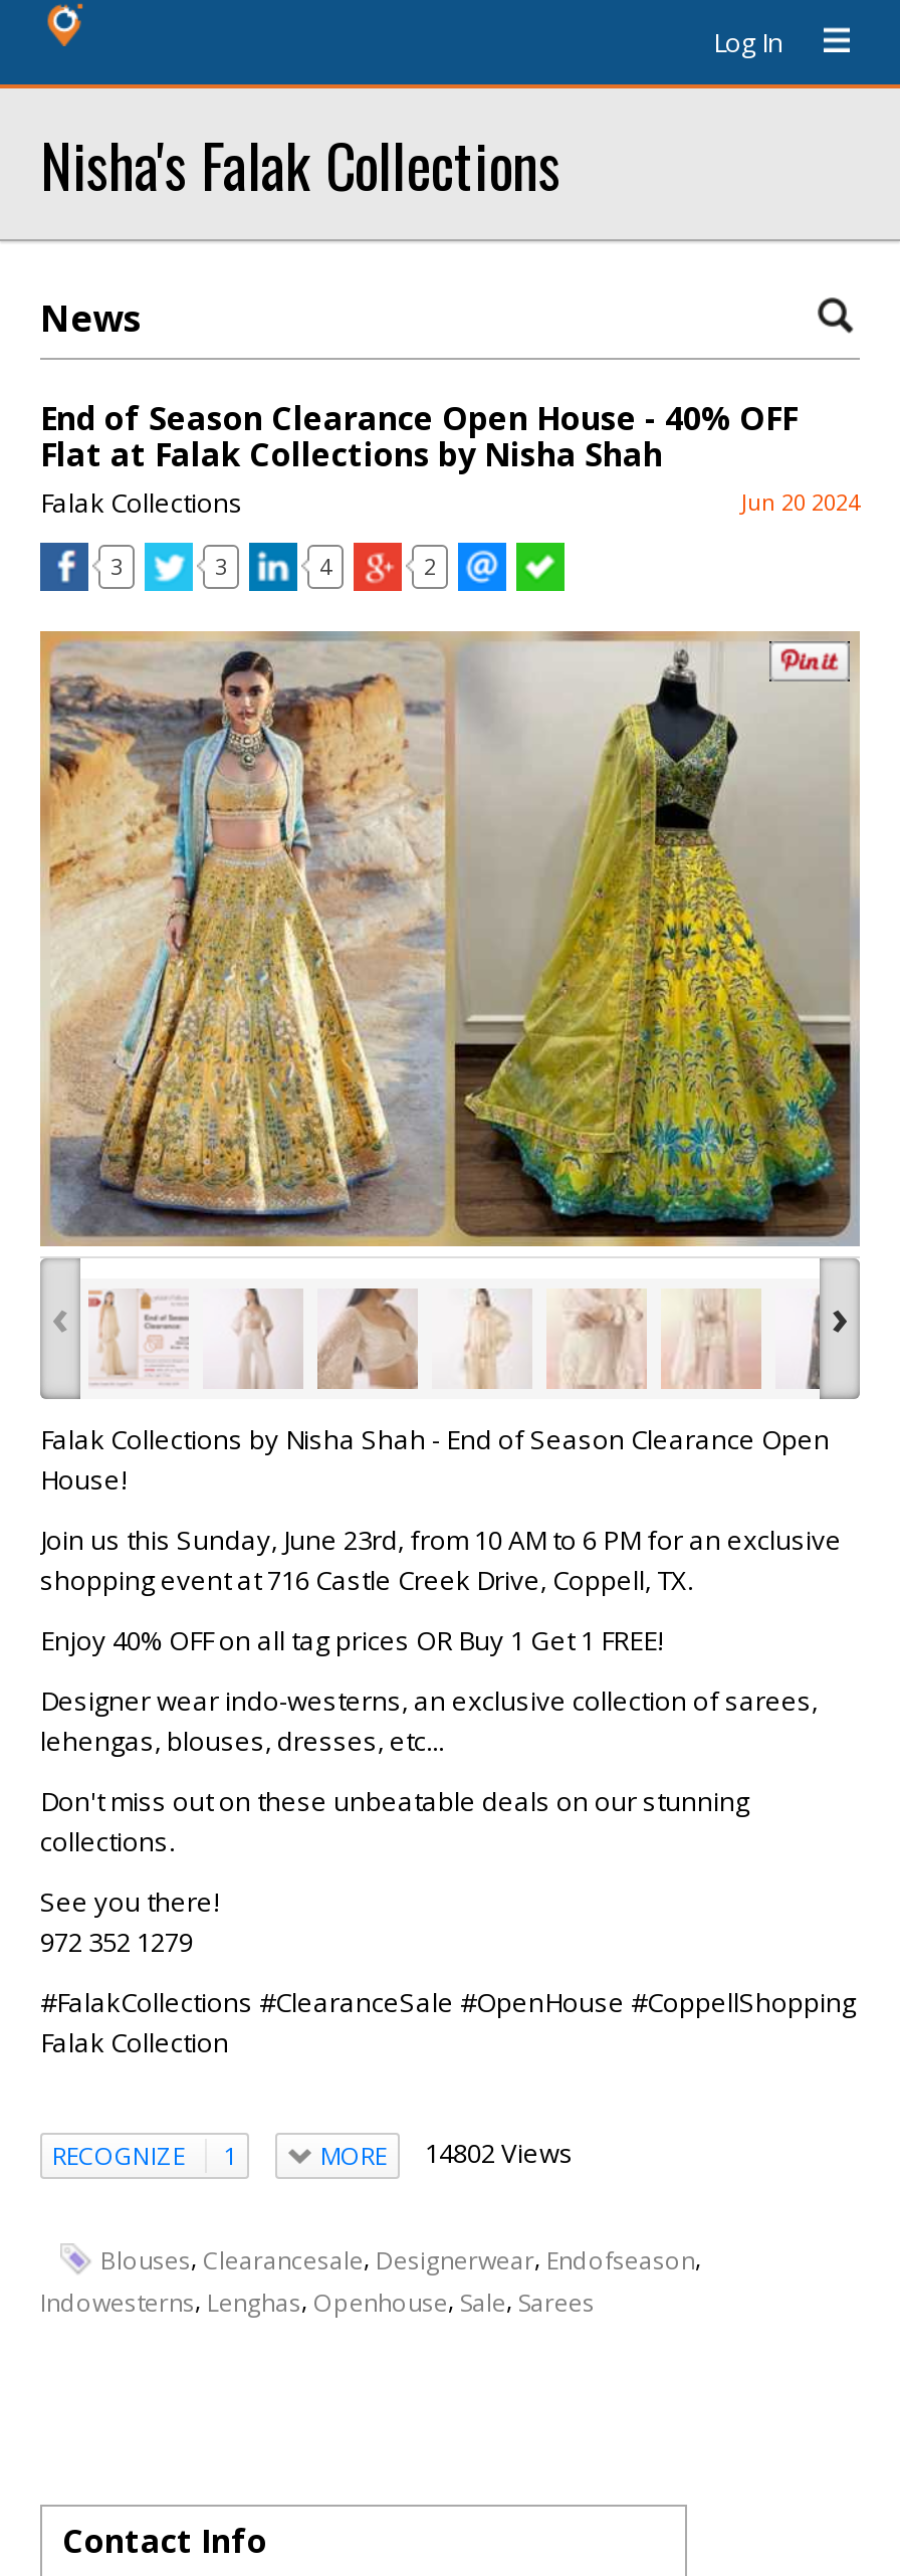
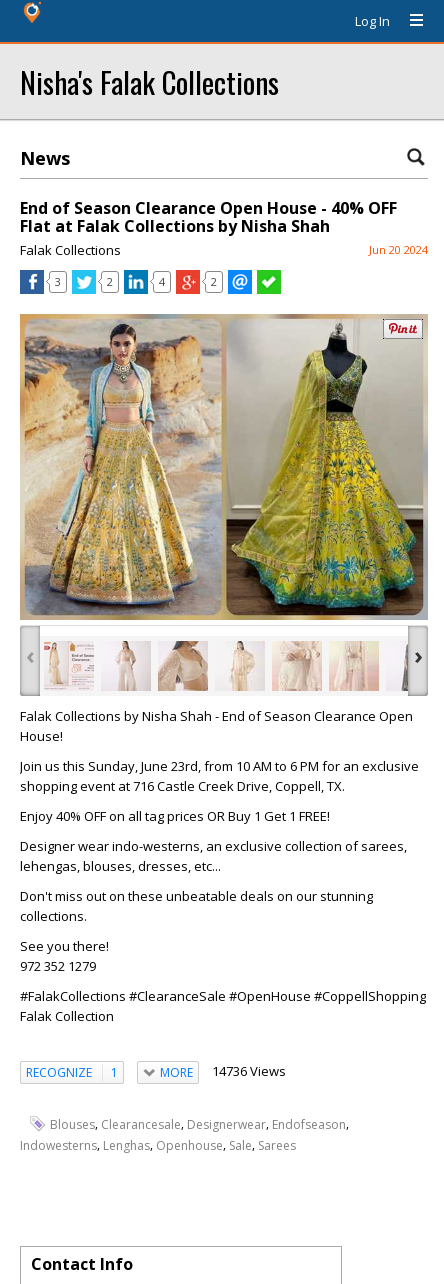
[215,550,227,580] 3 -> [107,273,113,288] 2
[320,2135,574,2173] MORE 14802 Views -> [159,1062,285,1081] MORE 14736 Views

